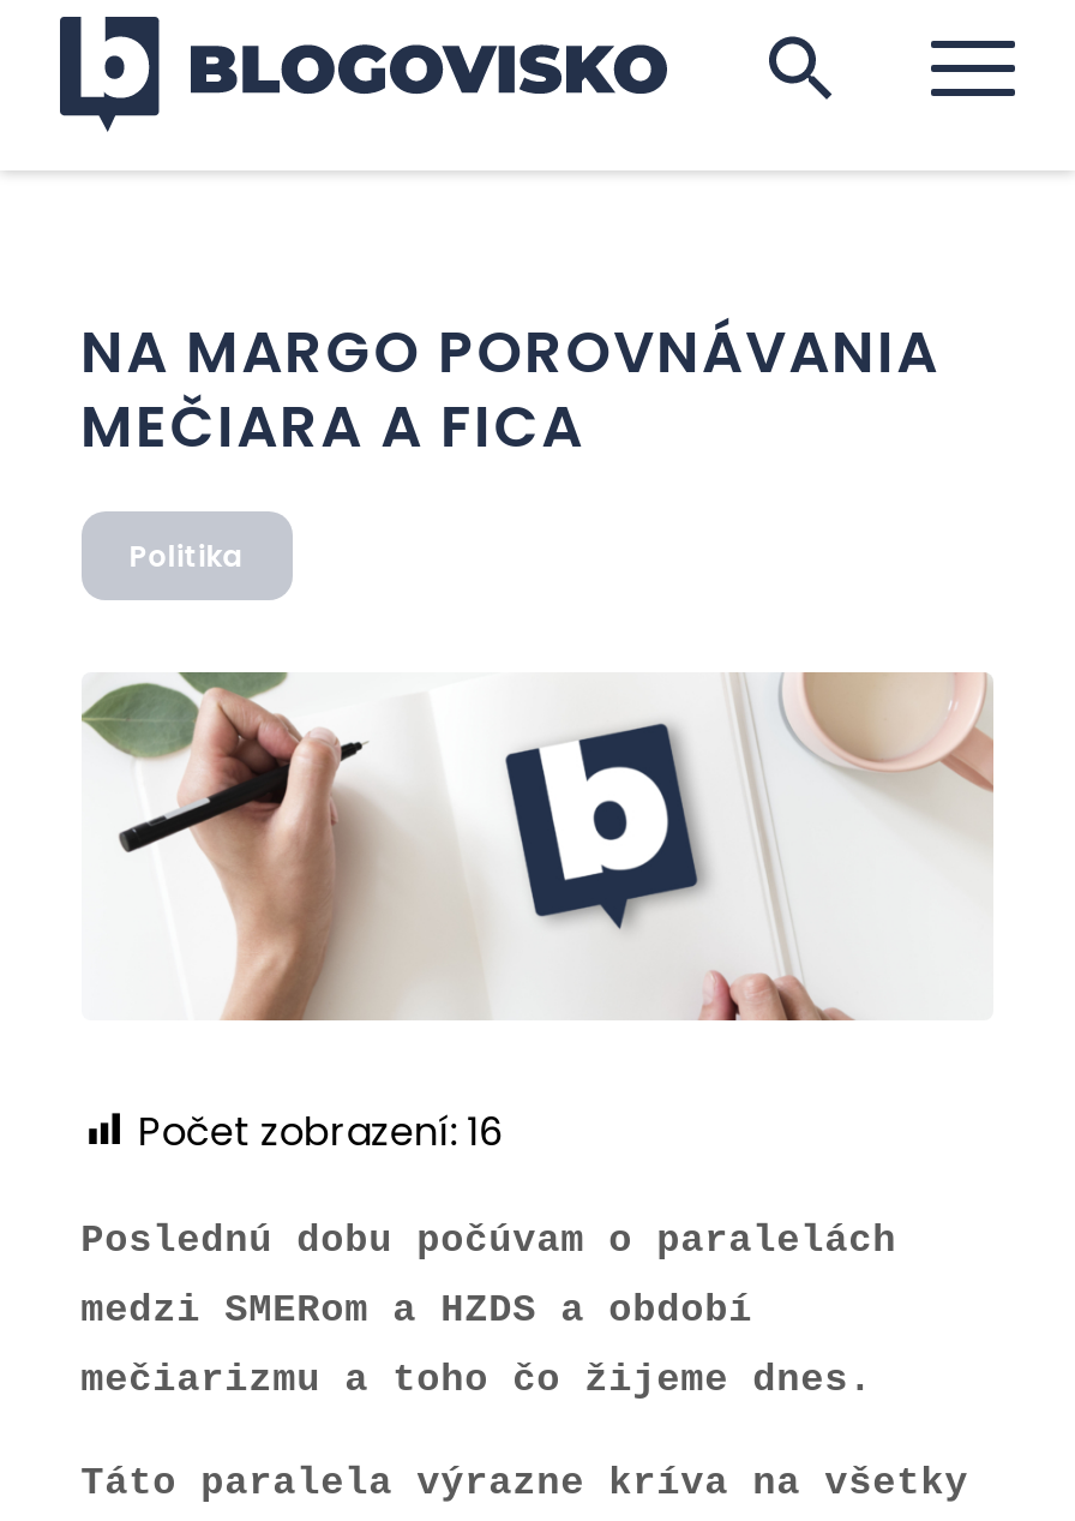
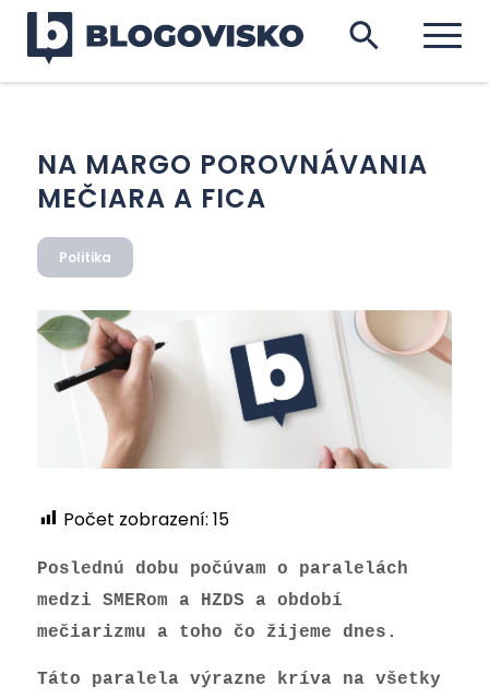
[138,1104,503,1159] Počet zobrazení: 16 -> [63,507,229,532] Počet zobrazení: 15

